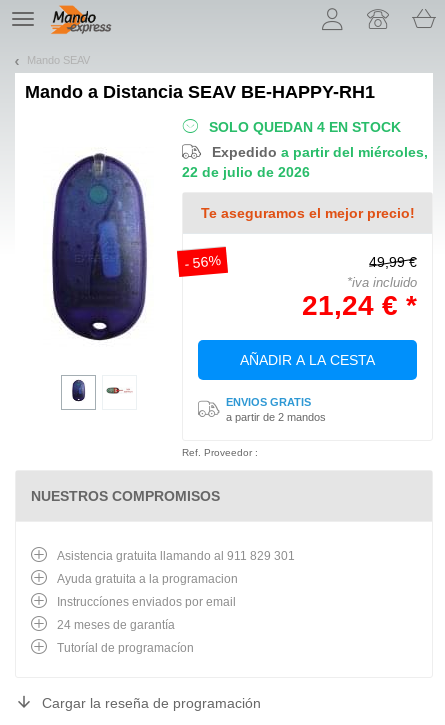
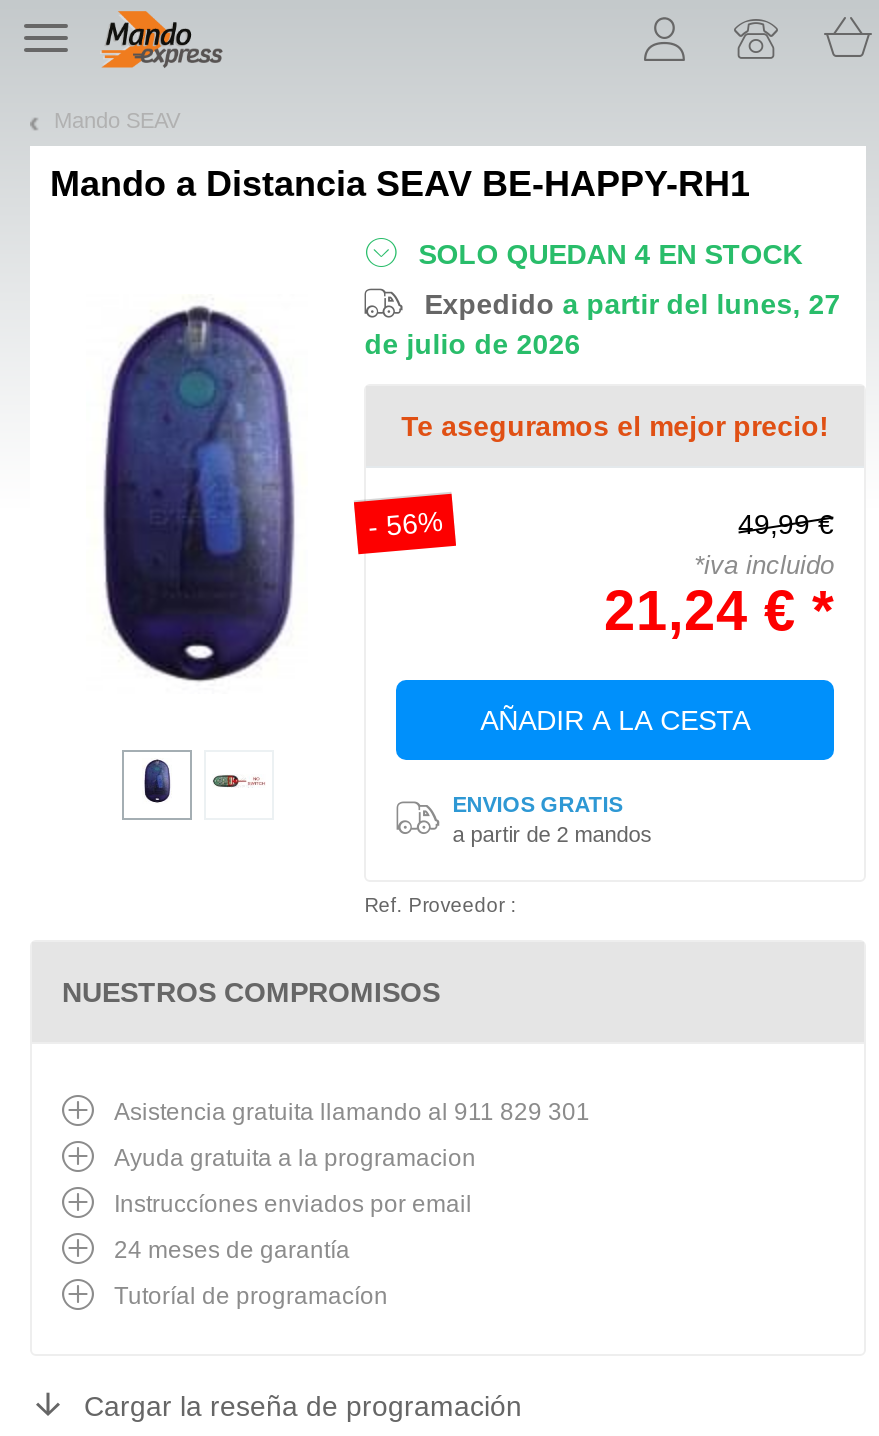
[182,144,428,180] Expedido a partir del miércoles, | 22 de julio de 2026 -> [364,288,840,360] Expedido a partir del lunes, 27 | de julio de 2026

